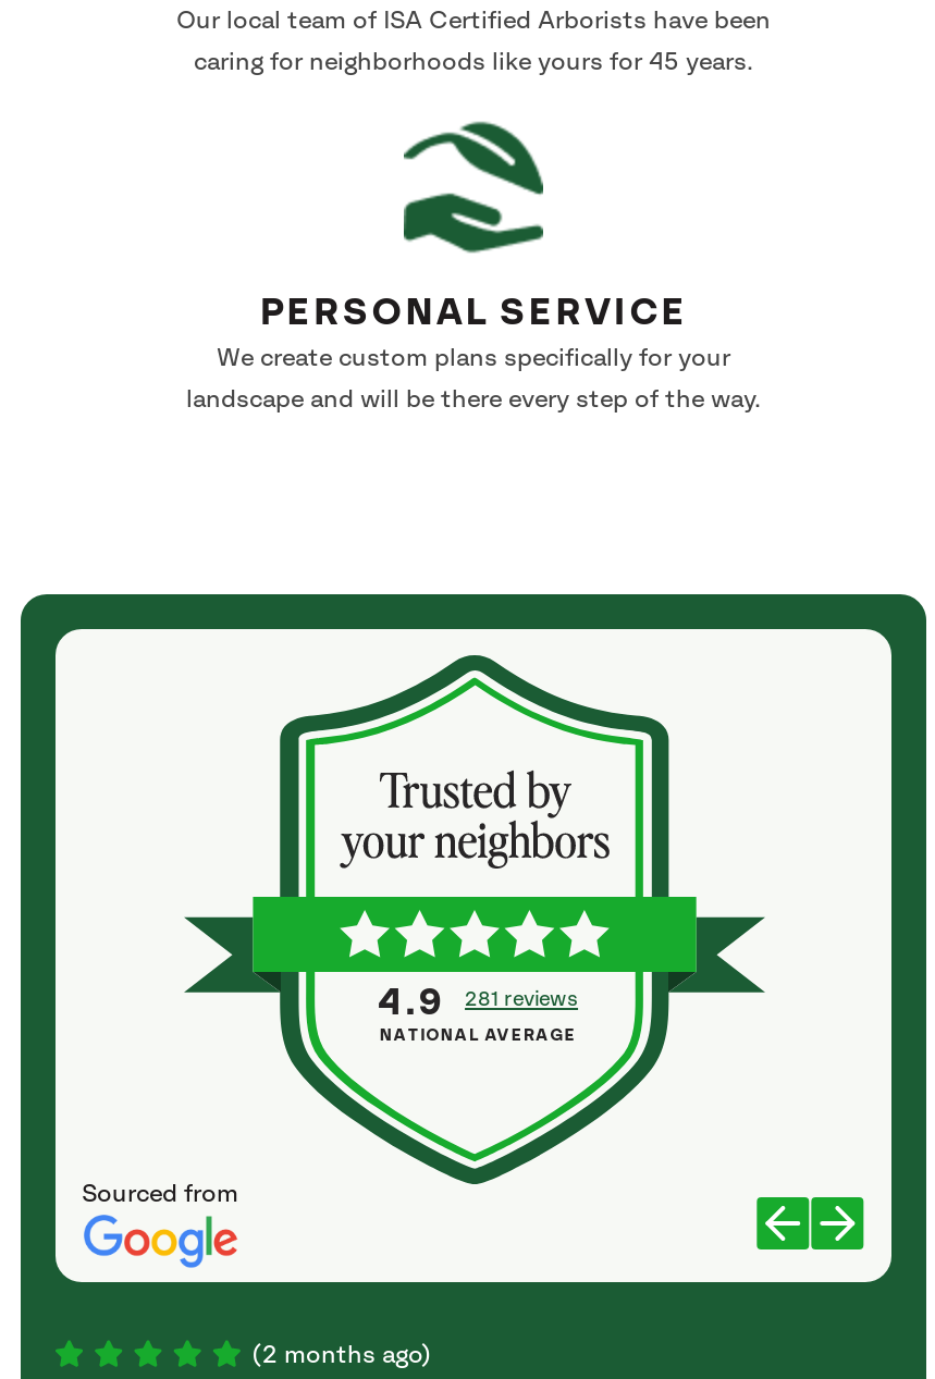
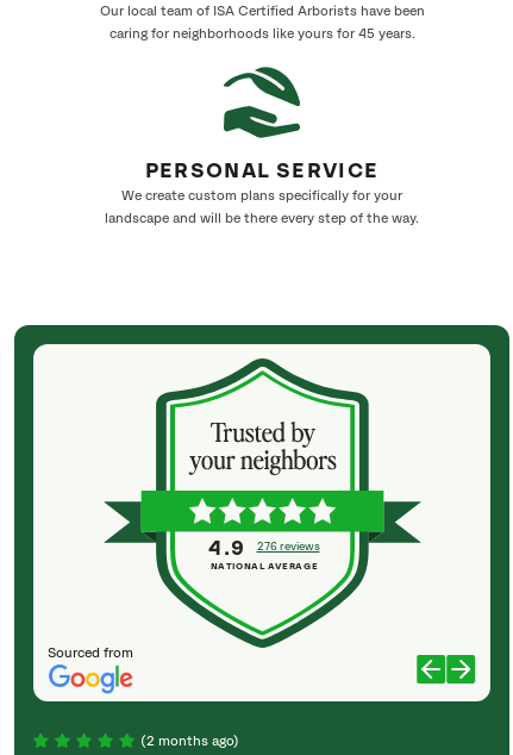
[378,984,578,1023] 4.9 281 reviews -> [209,538,320,560] 4.9 276 reviews

